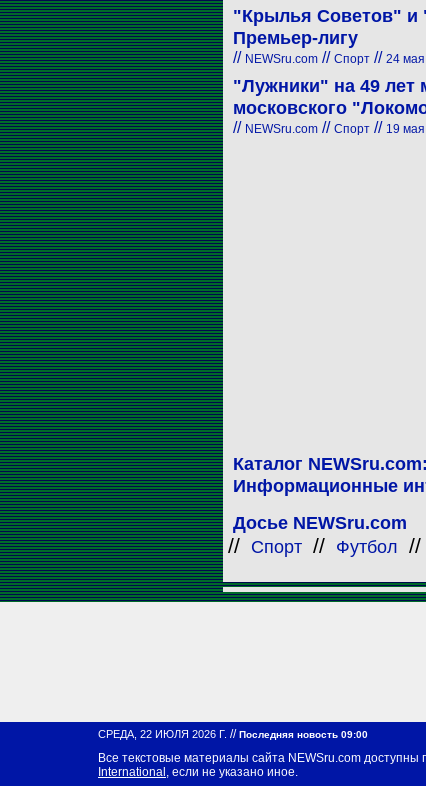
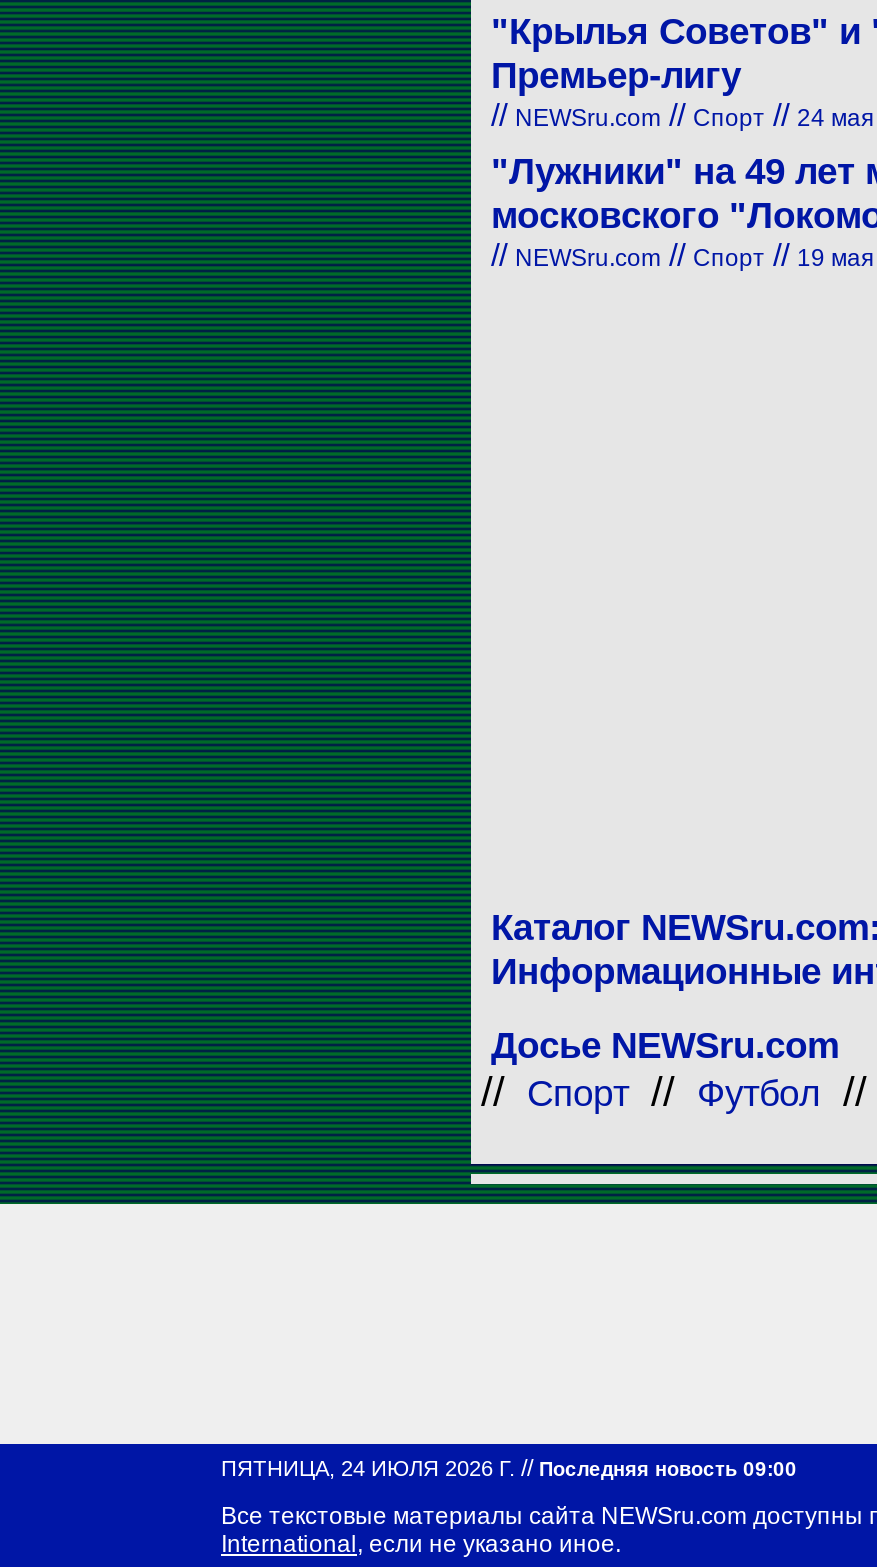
[98,727,368,741] СРЕДА, 22 ИЮЛЯ 2026 Г. // Последняя новость 09:00 -> [221,1454,797,1482] ПЯТНИЦА, 24 ИЮЛЯ 2026 Г. // Последняя новость 09:00

